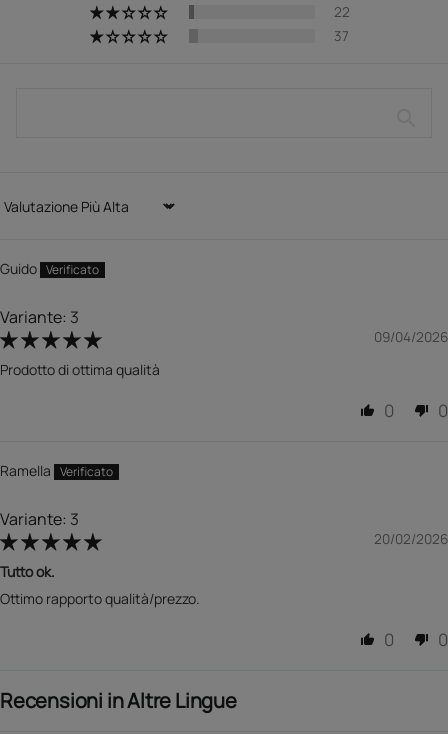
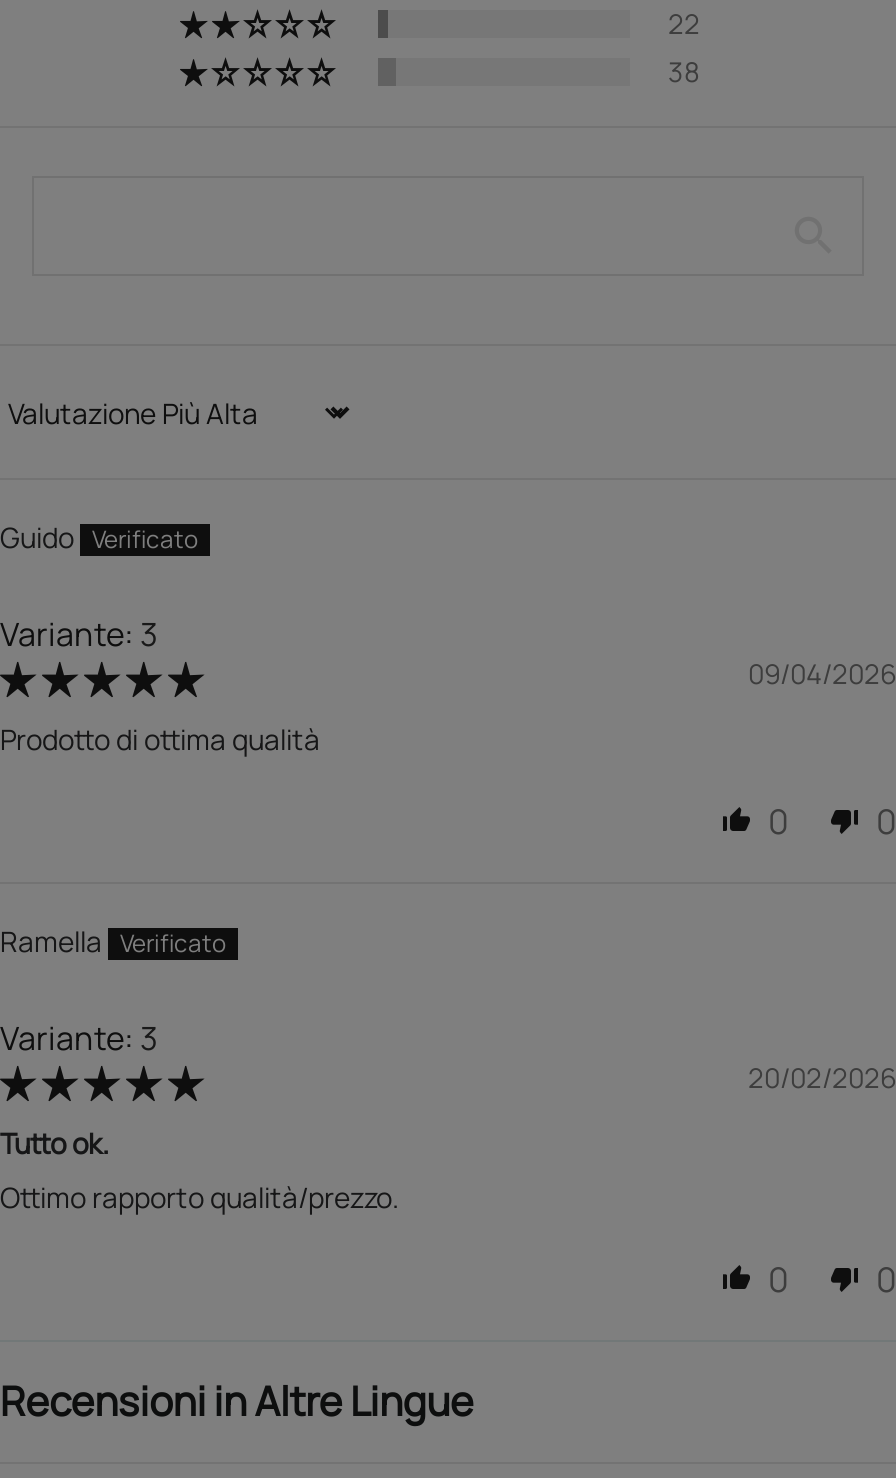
[334,27,349,45] 37 -> [668,53,700,89] 38

